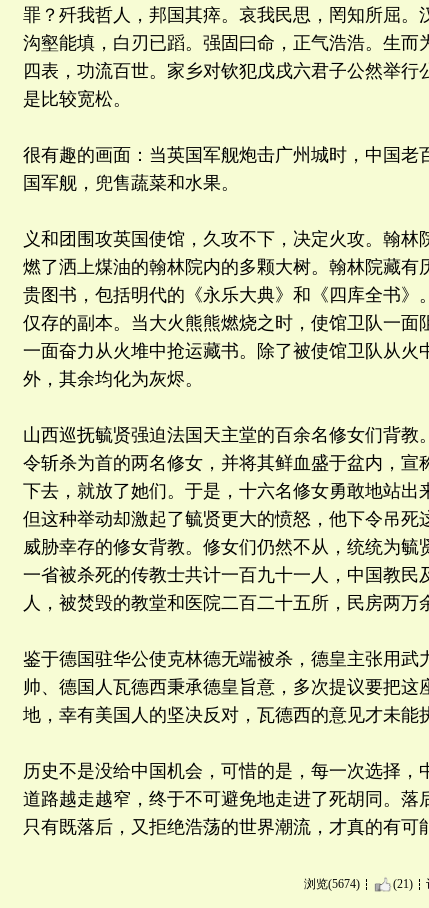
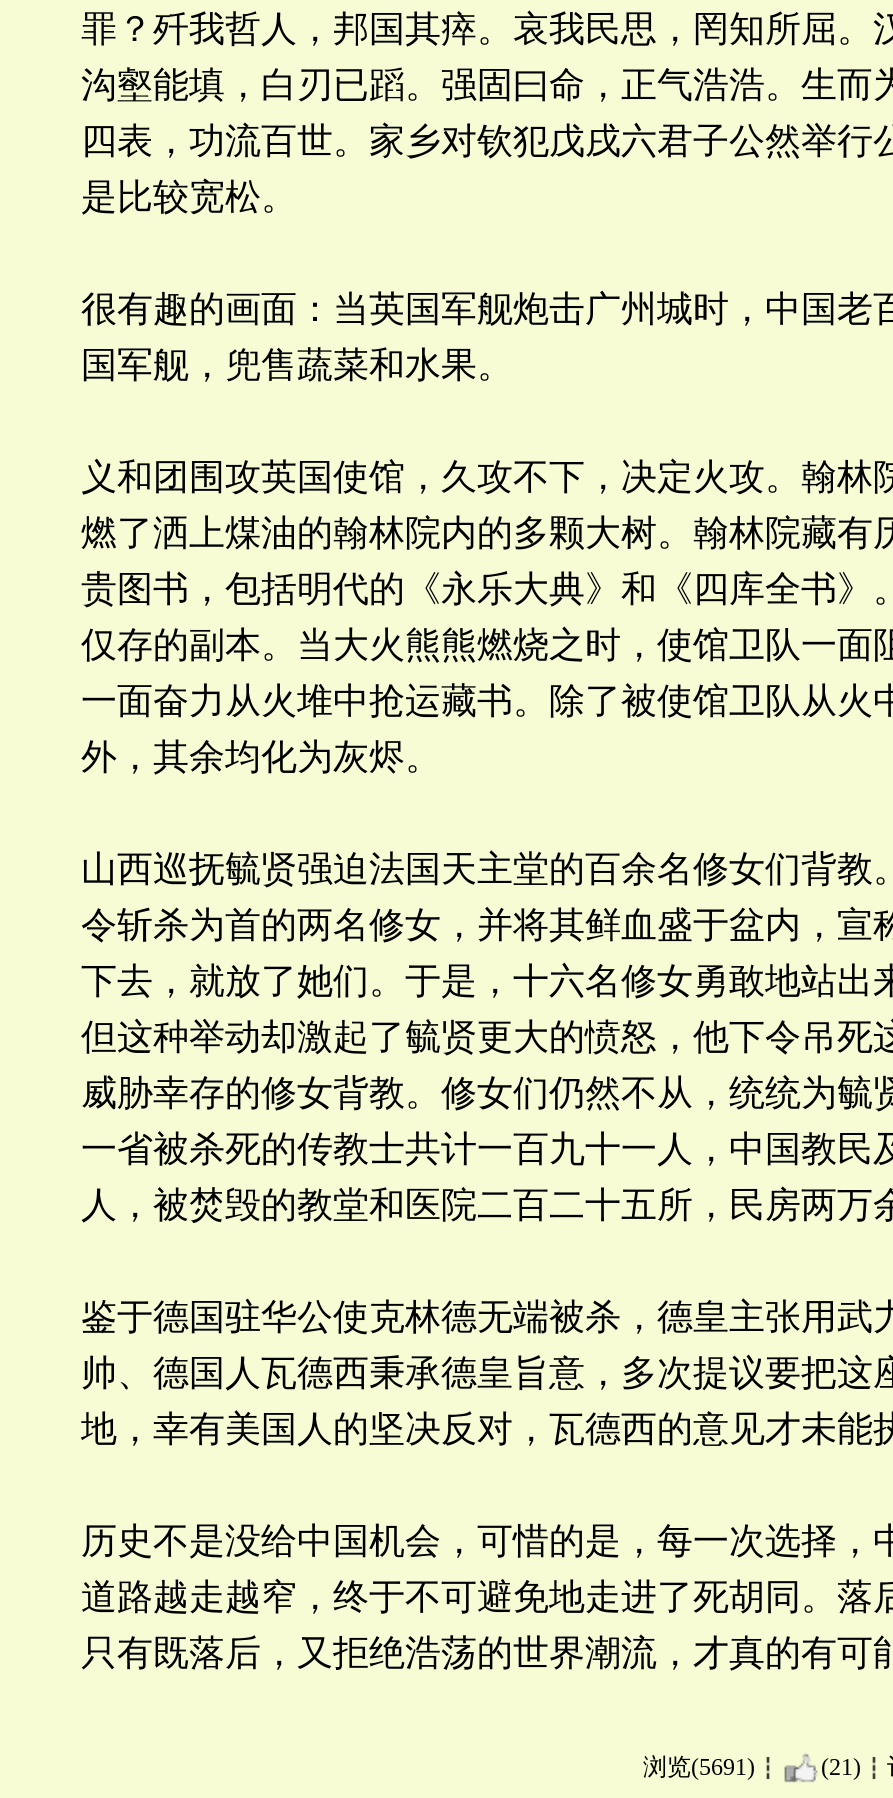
[304,877,360,891] 浏览(5674) -> [643,1753,755,1781] 浏览(5691)

